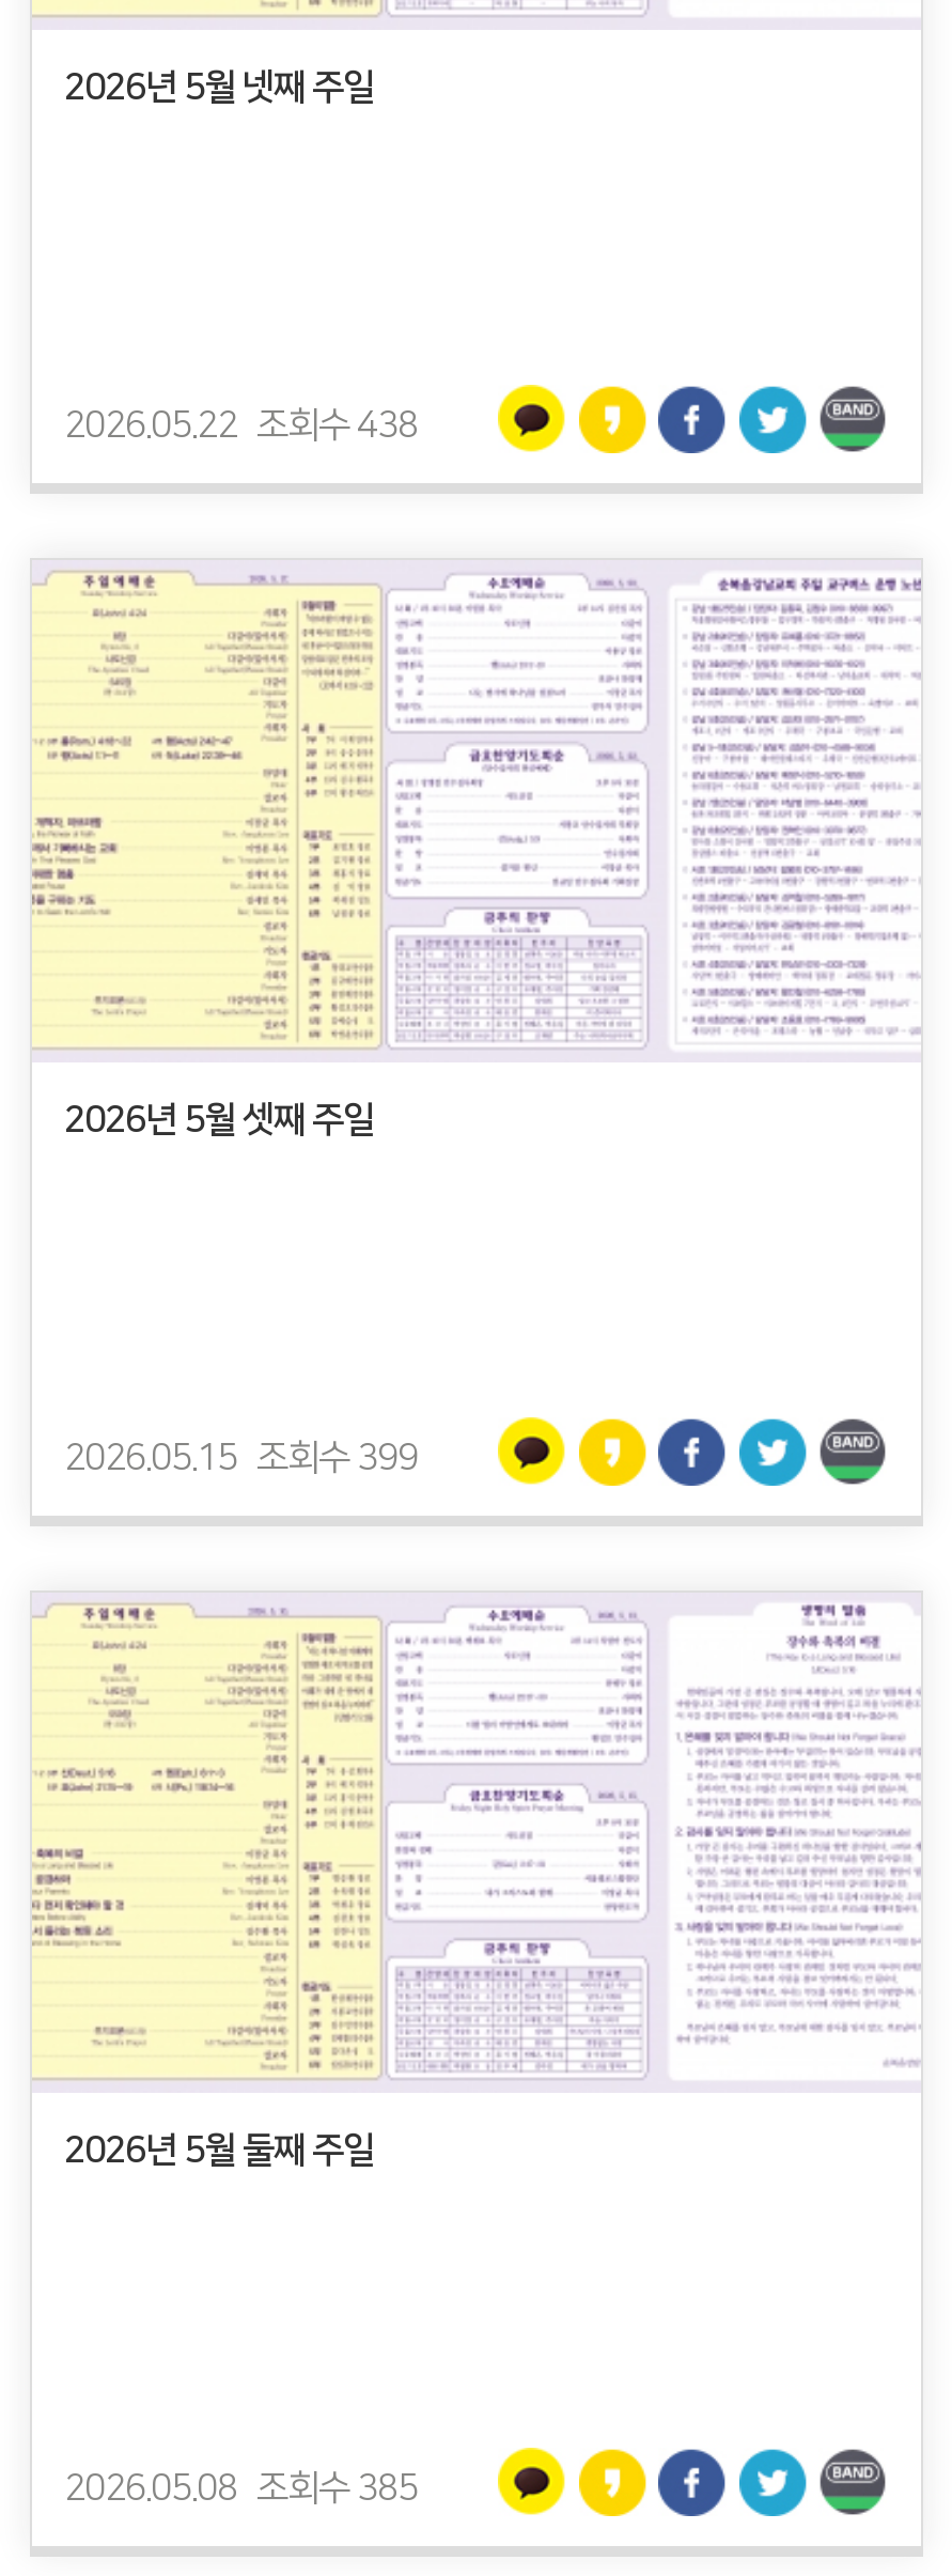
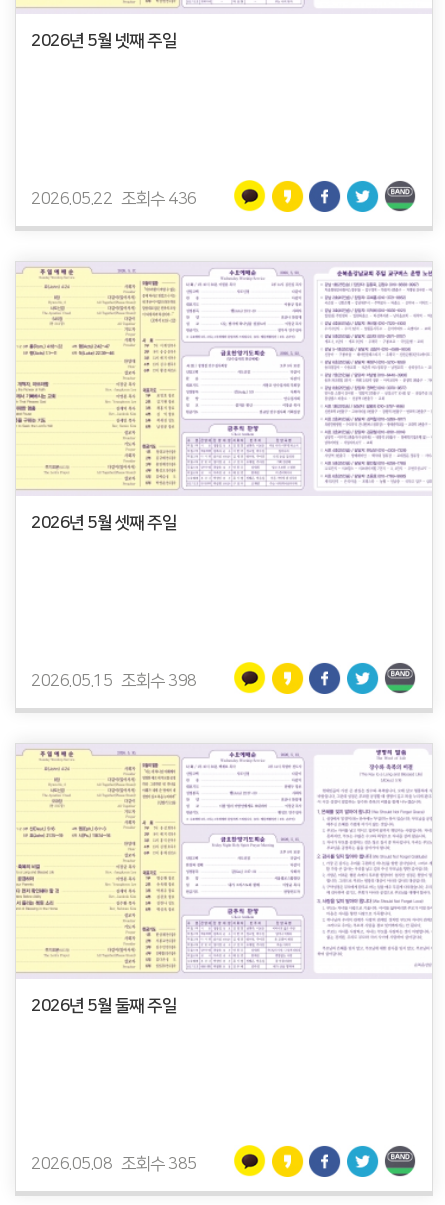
[64,407,418,445] 2026.05.22 조회수 438 -> [31,190,196,208] 2026.05.22 조회수 436
[64,1437,418,1476] 2026.05.15 조회수 399 -> [31,672,196,690] 2026.05.15 조회수 398

